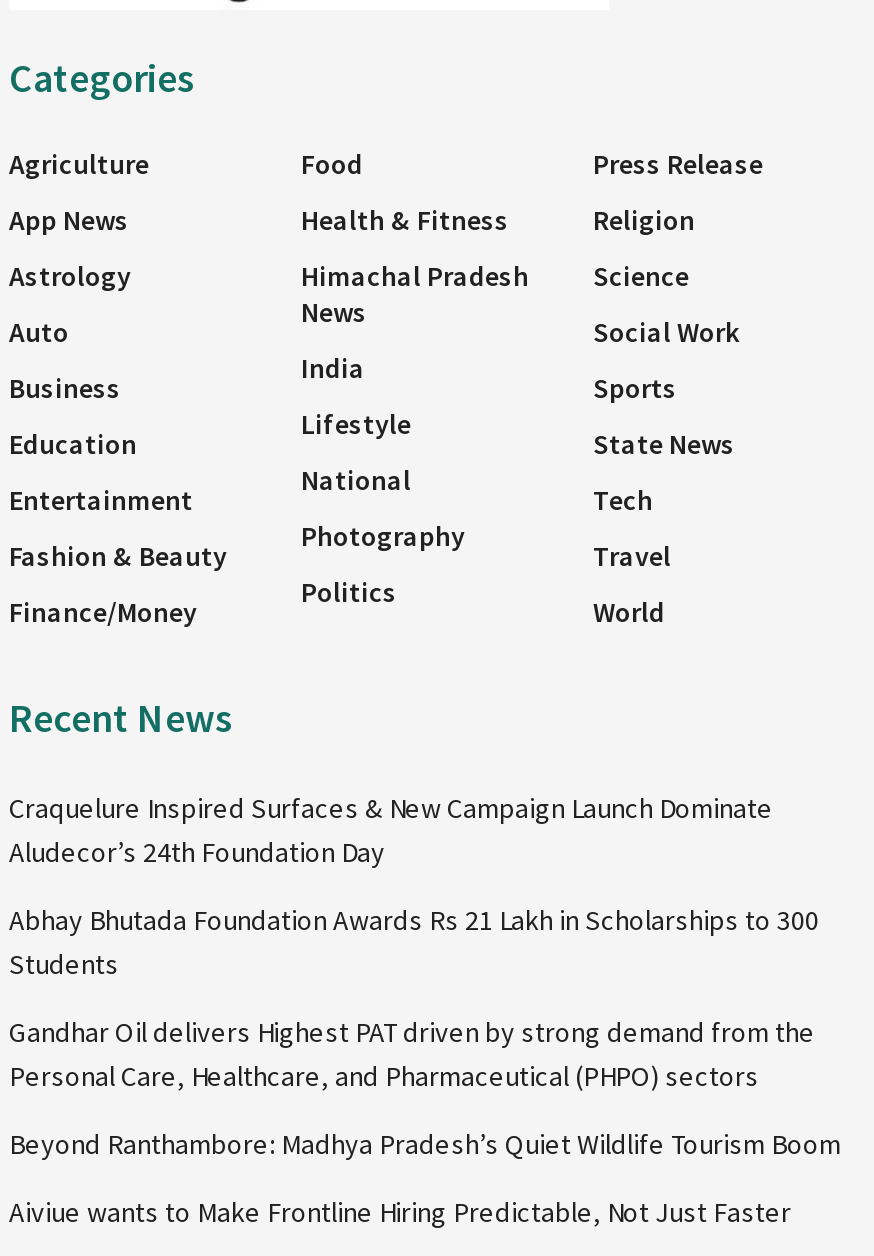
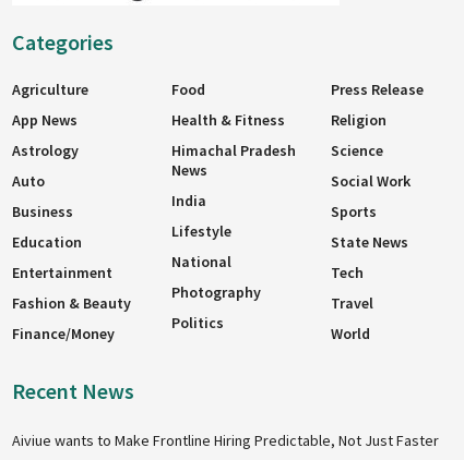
[9,790,841,1162] Craquelure Inspired Surfaces & New Campaign Launch Dominate | Aludecor’s 24th Foundation Day | Abhay Bhutada Foundation Awards Rs 21 Lakh in Scholarships to 300 | Students | Gandhar Oil delivers Highest PAT driven by strong demand from the | Personal Care, Healthcare, and Pharmaceutical (PHPO) sectors | Beyond Ranthambore: Madhya Pradesh’s Quiet Wildlife Tourism Boom -> none

